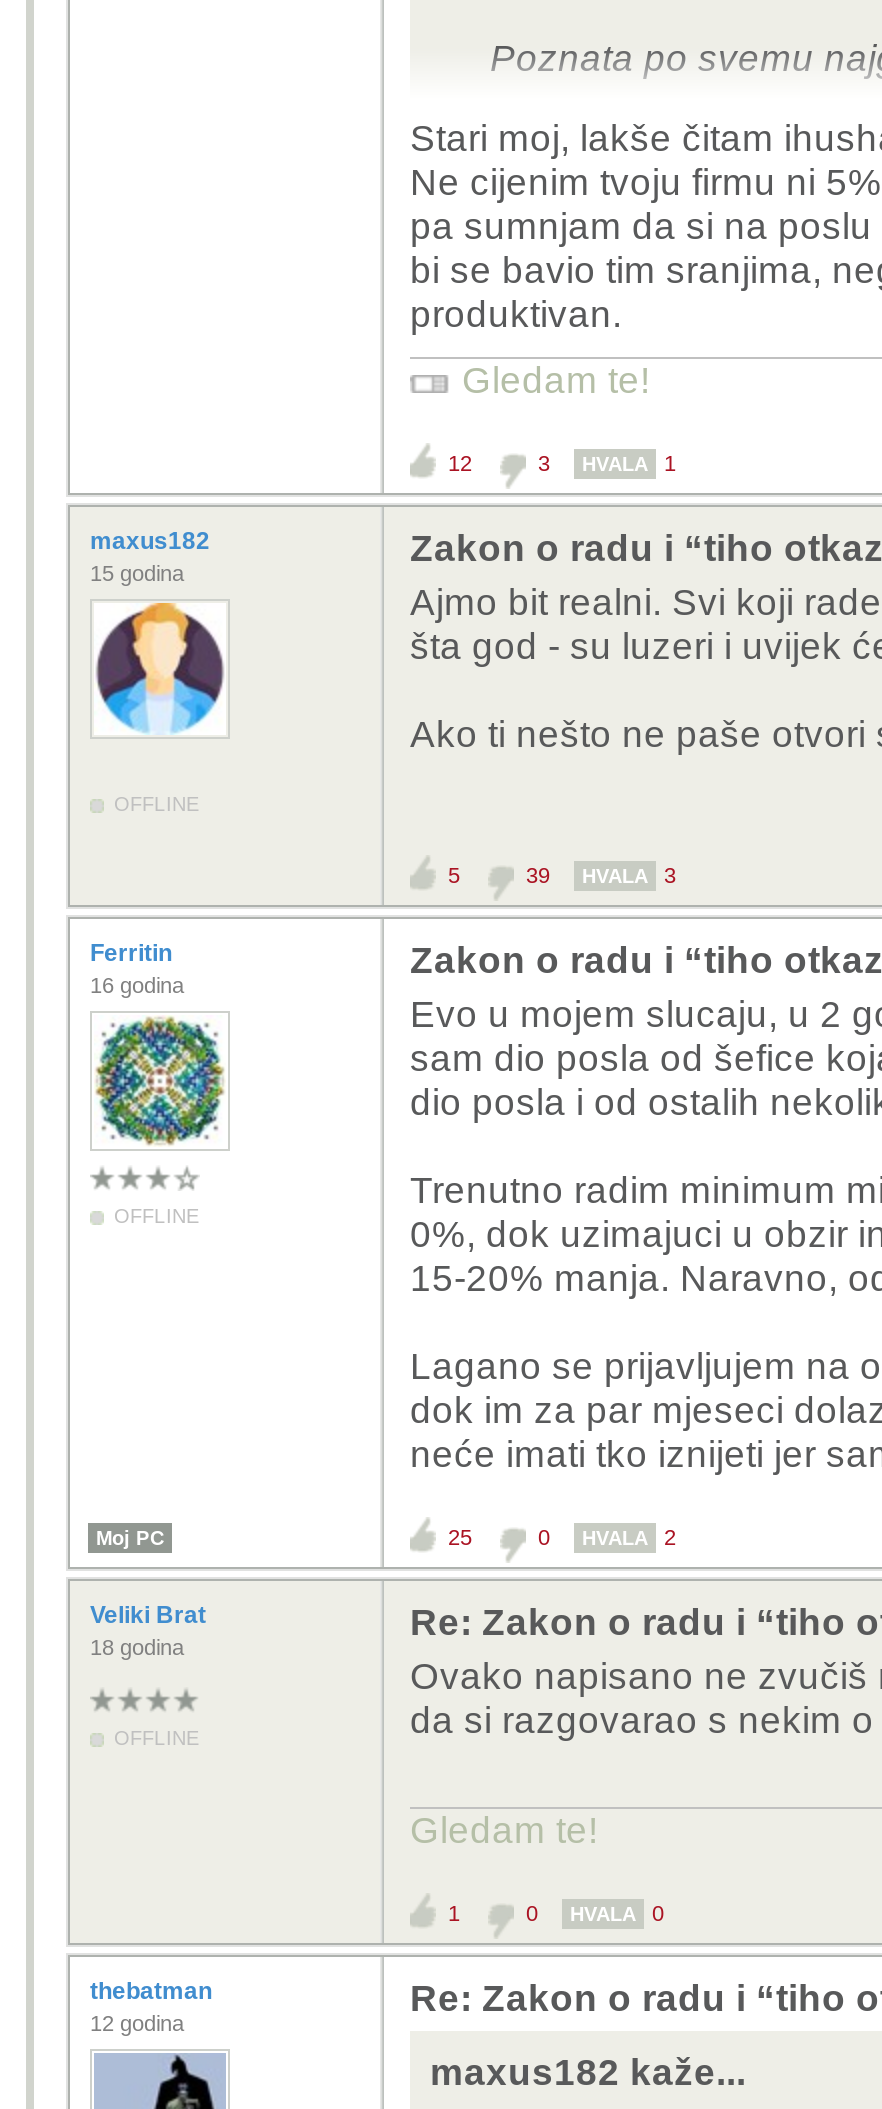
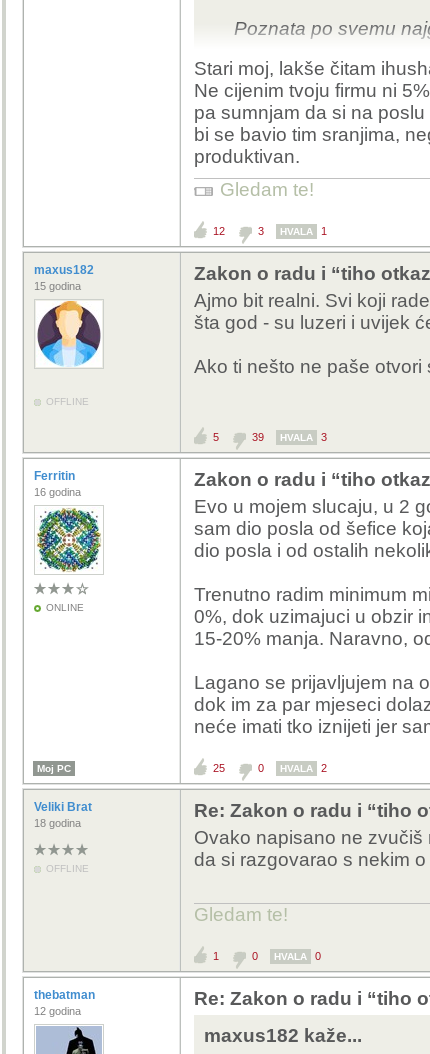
[114,1205,200,1227] OFFLINE -> [46,602,84,613] ONLINE

